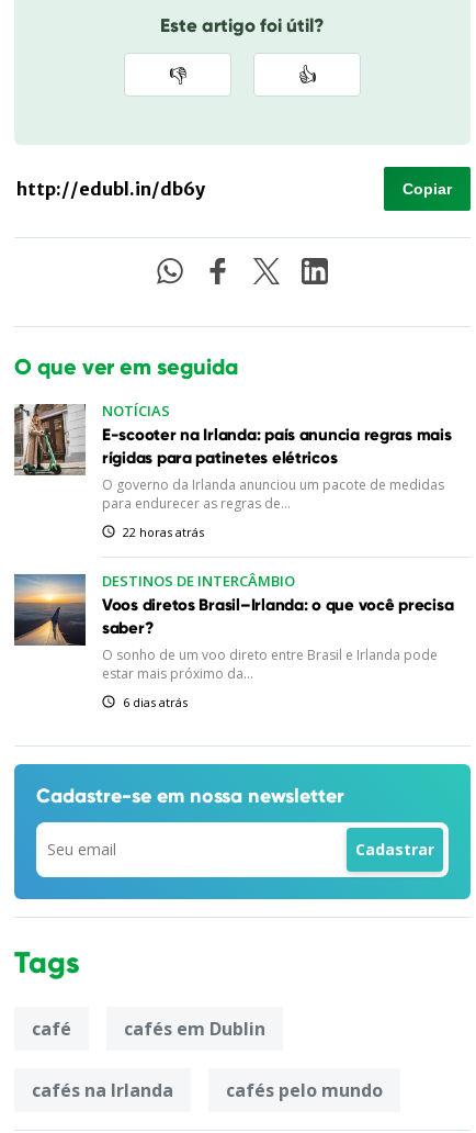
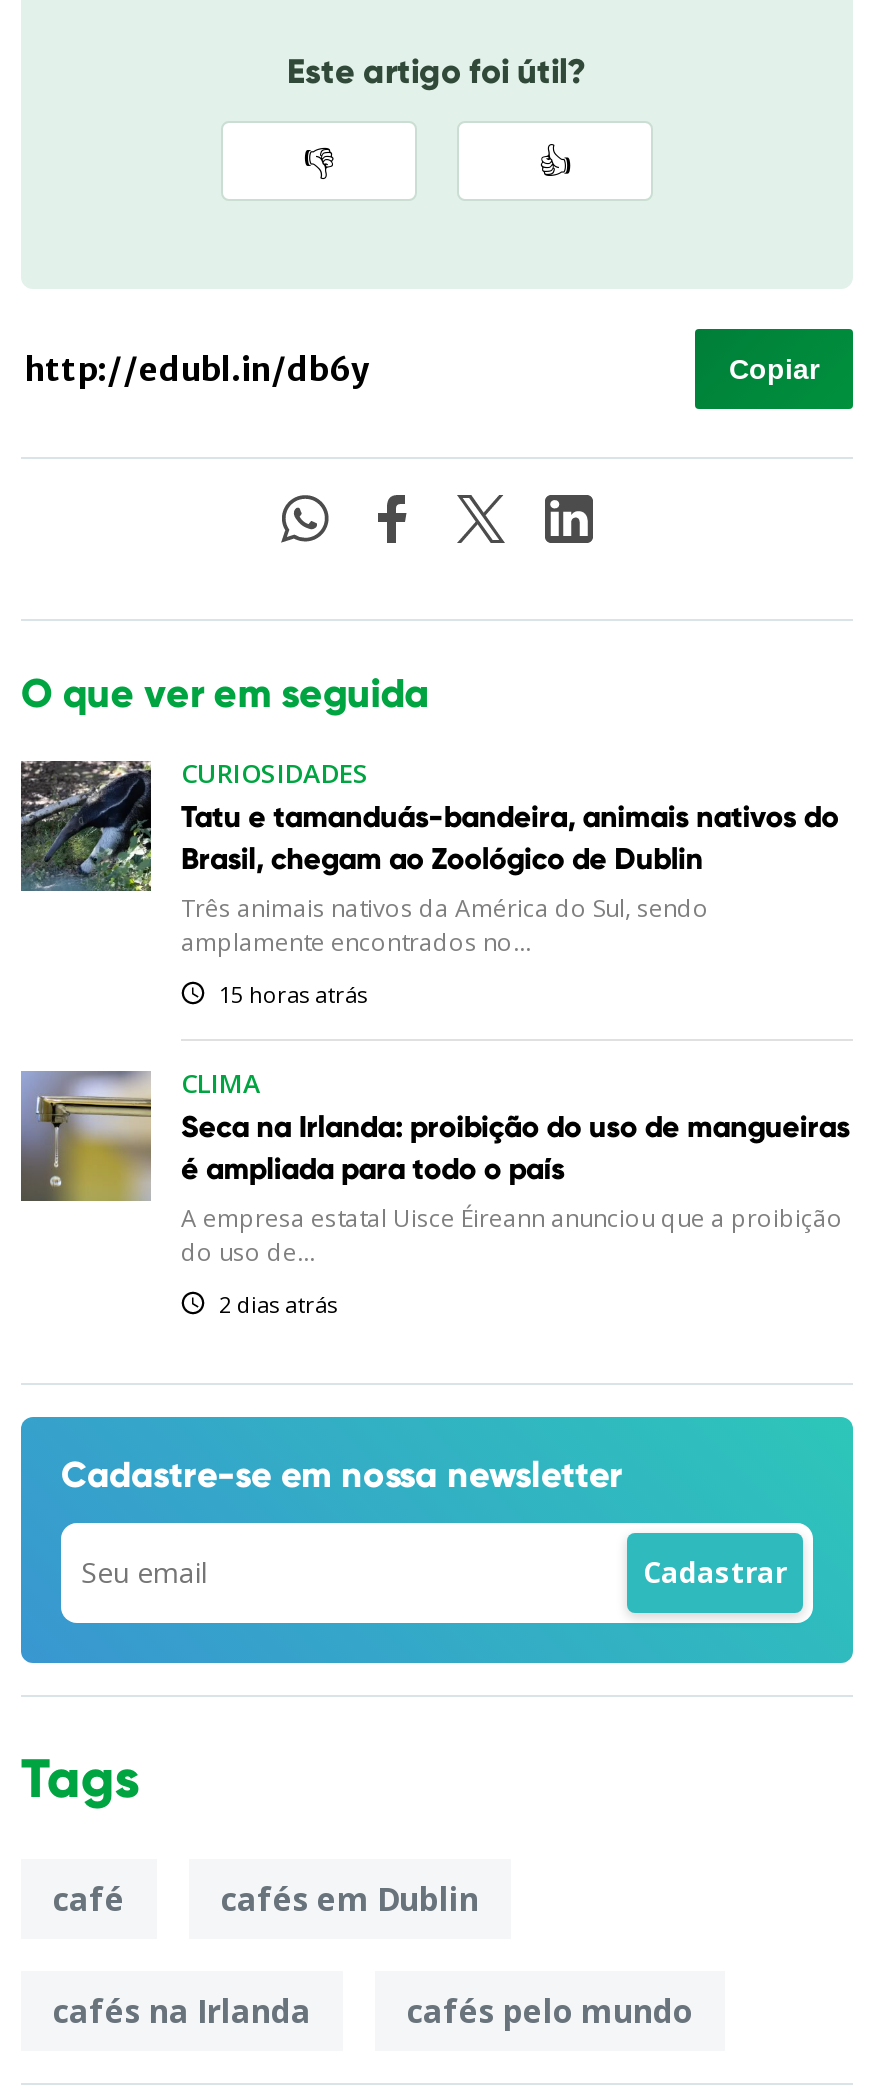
[13,401,451,512] [image] | NOTÍCIAS | E-scooter na Irlanda: país anuncia regras mais | rígidas para patinetes elétricos | O governo da Irlanda anunciou um pacote de medidas | para endurecer as regras de... -> [19,755,839,959] [image] | CURIOSIDADES | Tatu e tamanduás-bandeira, animais nativos do | Brasil, chegam ao Zoológico de Dublin | Três animais nativos da América do Sul, sendo | amplamente encontrados no...
[123,523,204,540] 22 horas atrás -> [219,979,367,1009] 15 horas atrás
[14,571,453,683] [image] | DESTINOS DE INTERCÂMBIO | Voos diretos Brasil–Irlanda: o que você precisa | saber? | O sonho de um voo direto entre Brasil e Irlanda pode | estar mais próximo da... -> [21,1065,850,1269] [image] | CLIMA | Seca na Irlanda: proibição do uso de mangueiras | é ampliada para todo o país | A empresa estatal Uisce Éireann anunciou que a proibição | do uso de...
[123,694,188,710] 6 dias atrás -> [219,1289,337,1319] 2 dias atrás

